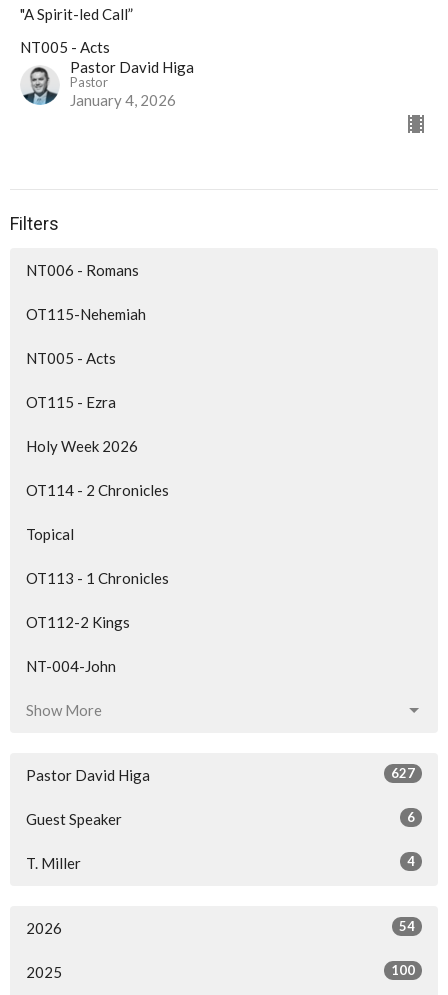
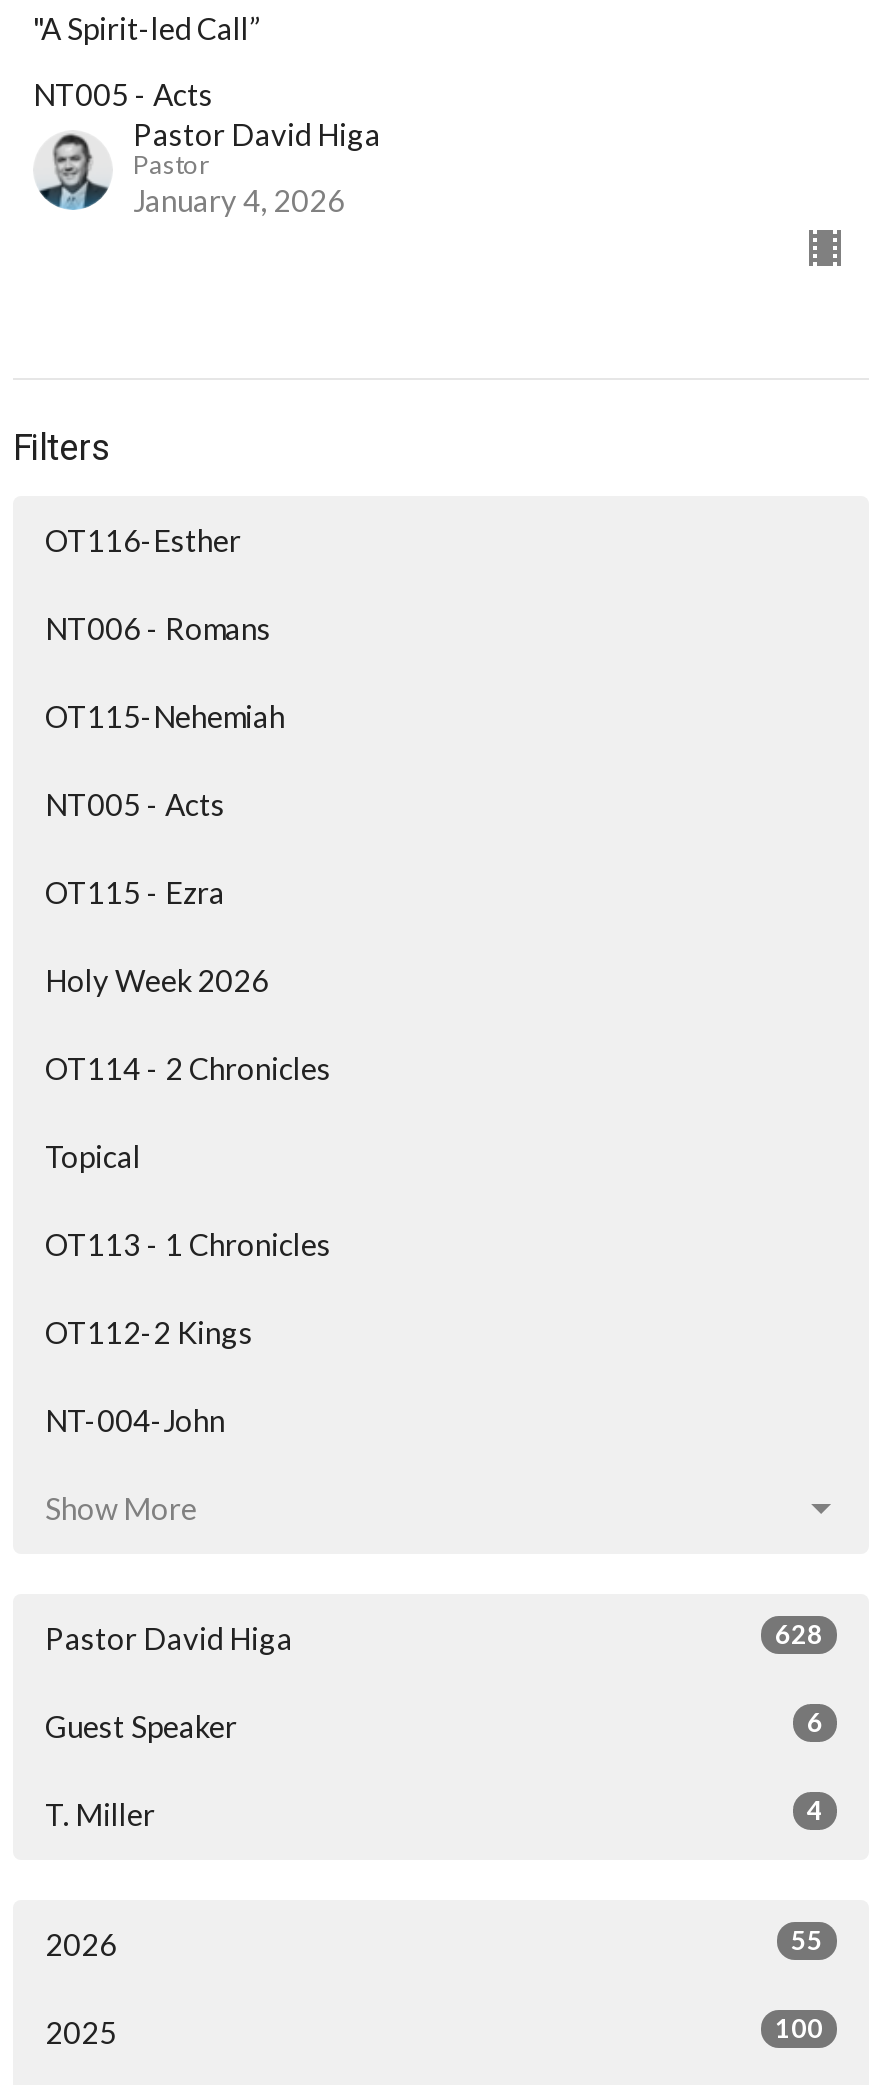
none -> [45,523,241,559] OT116-Esther
[391,765,415,781] 627 -> [775,1619,823,1651] 628
[399,918,415,934] 54 -> [791,1925,823,1957] 55

